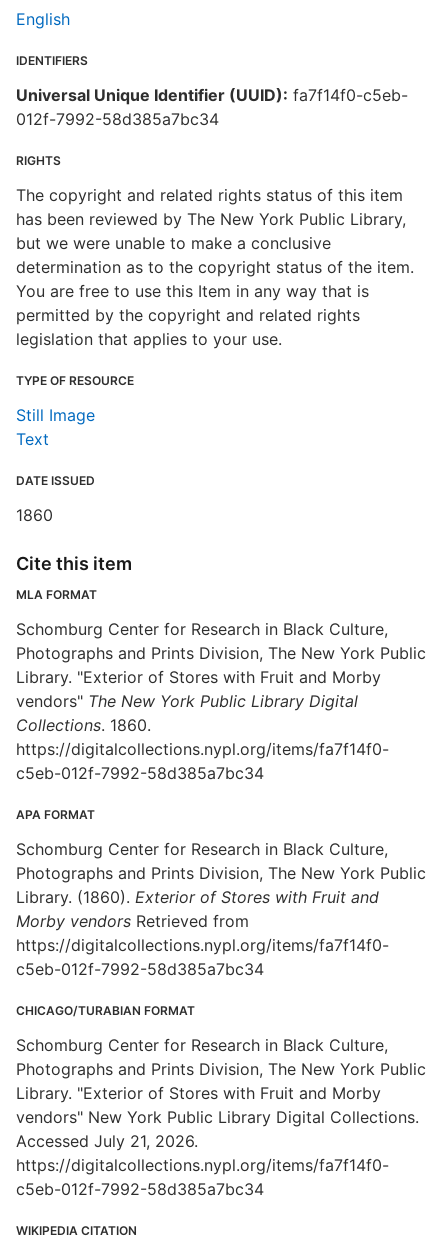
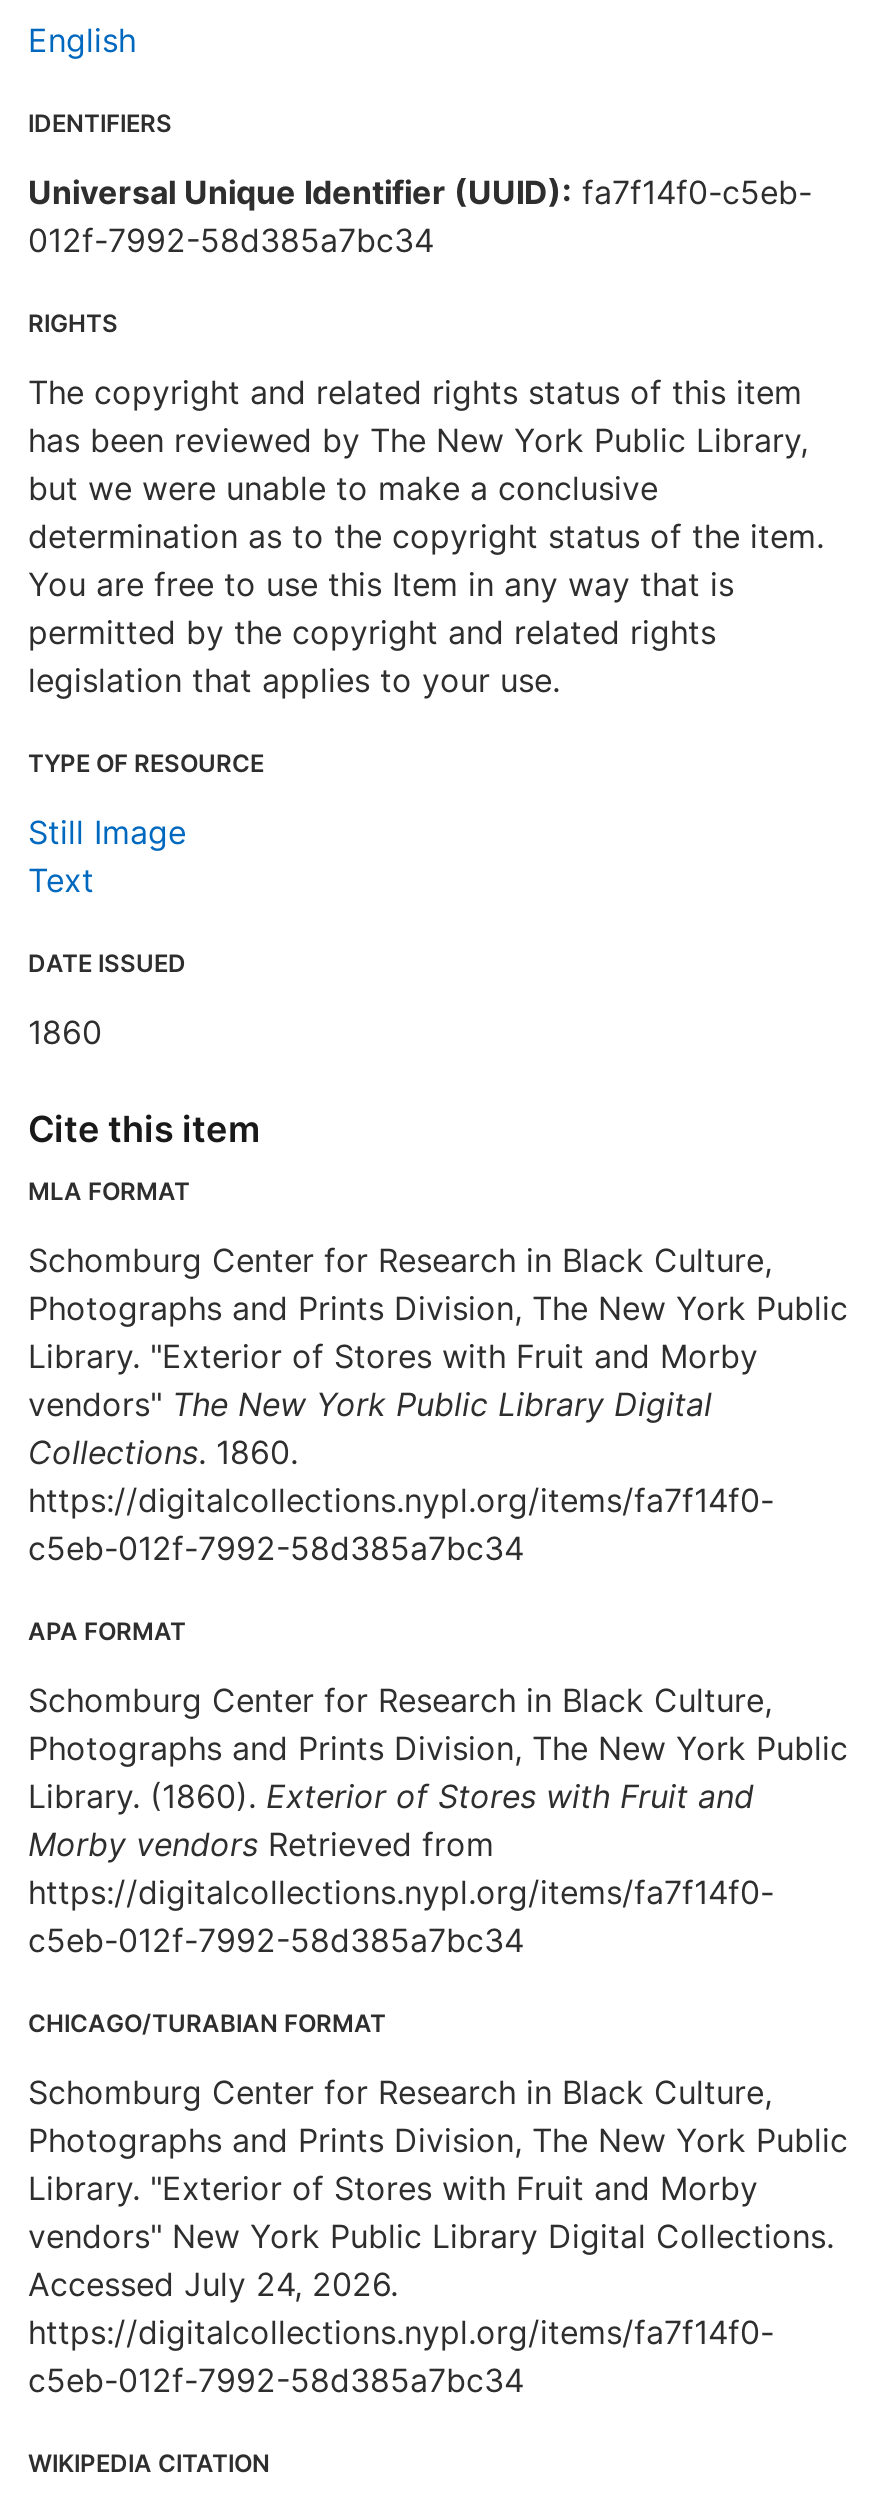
[16,1131,198,1151] Accessed July 21, 2026. -> [28,2264,398,2304] Accessed July 24, 2026.

